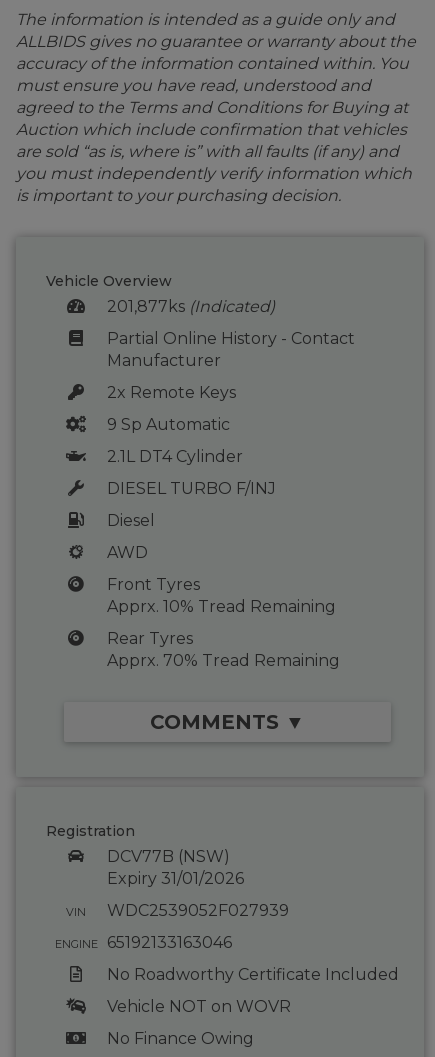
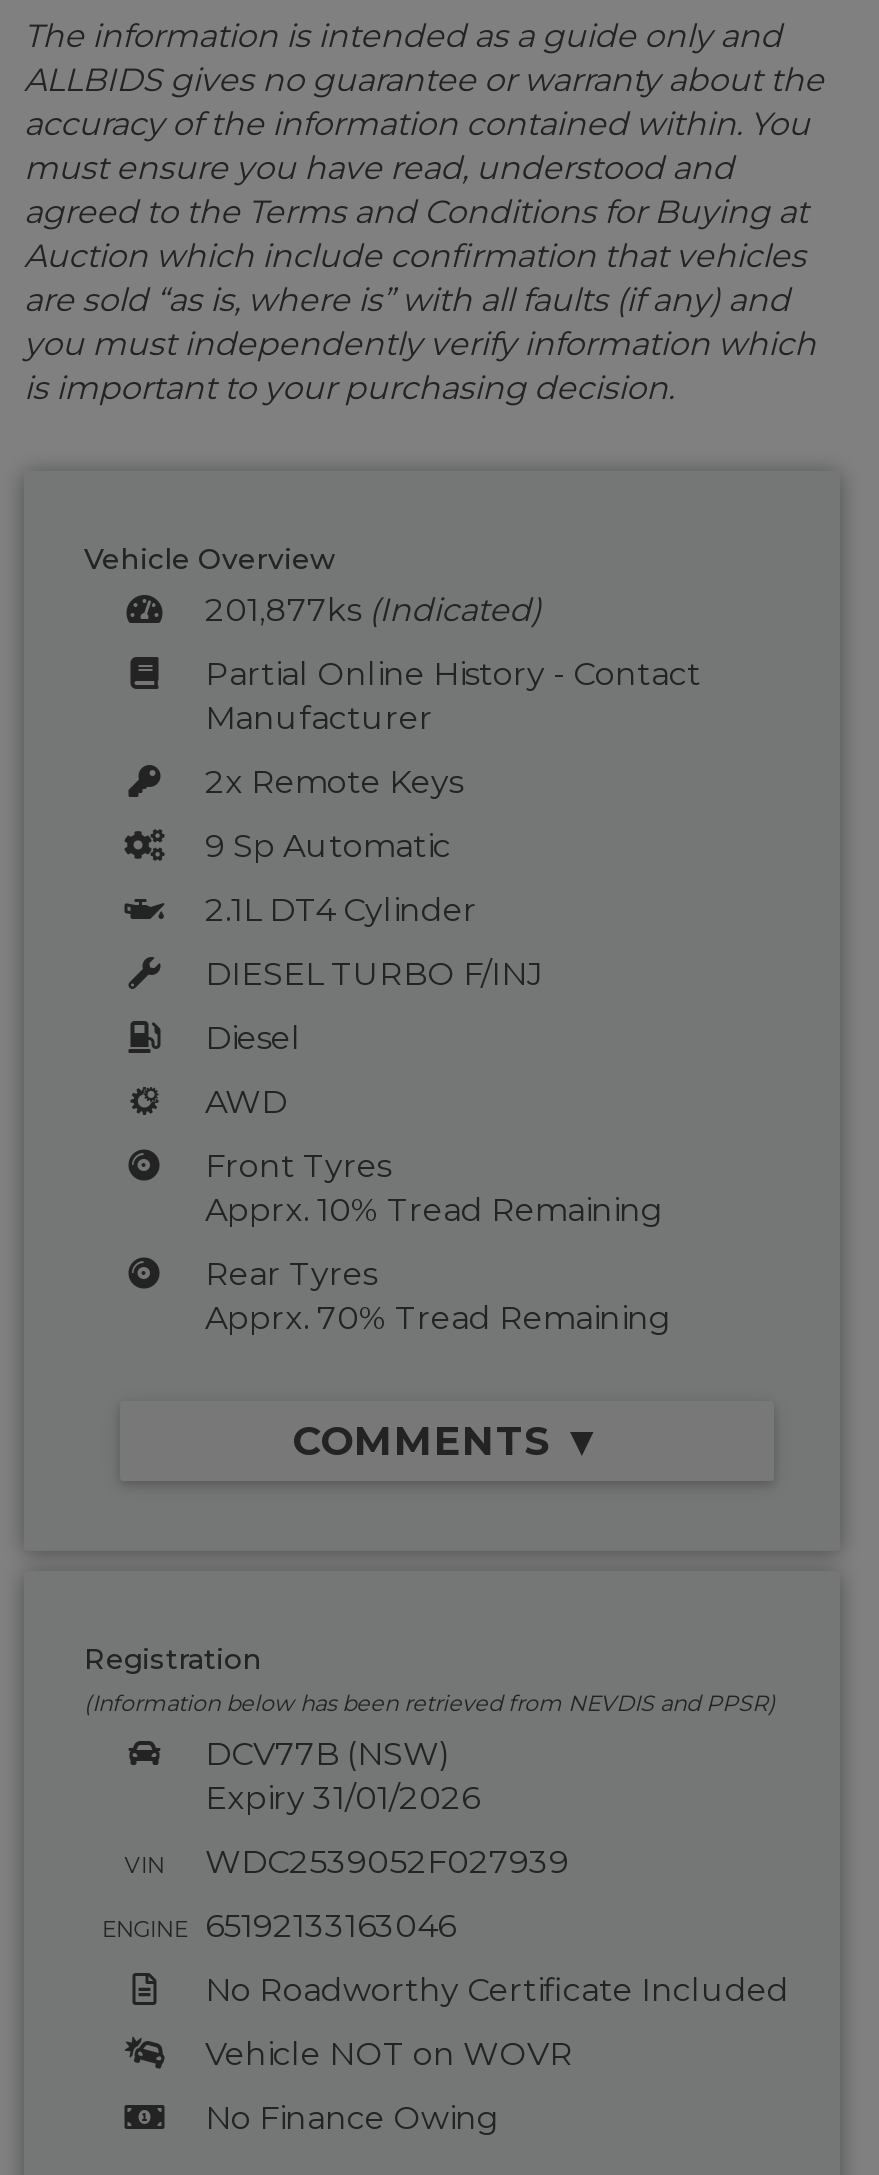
none -> [84,1690,776,1718] (Information below has been retrieved from NEVDIS and PPSR)

